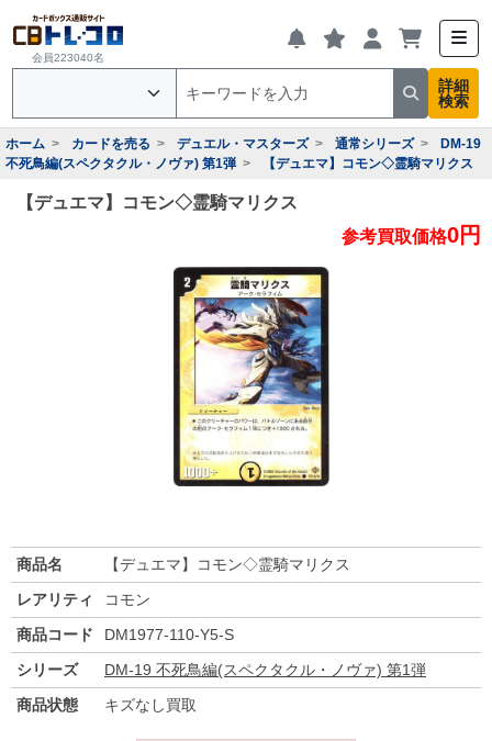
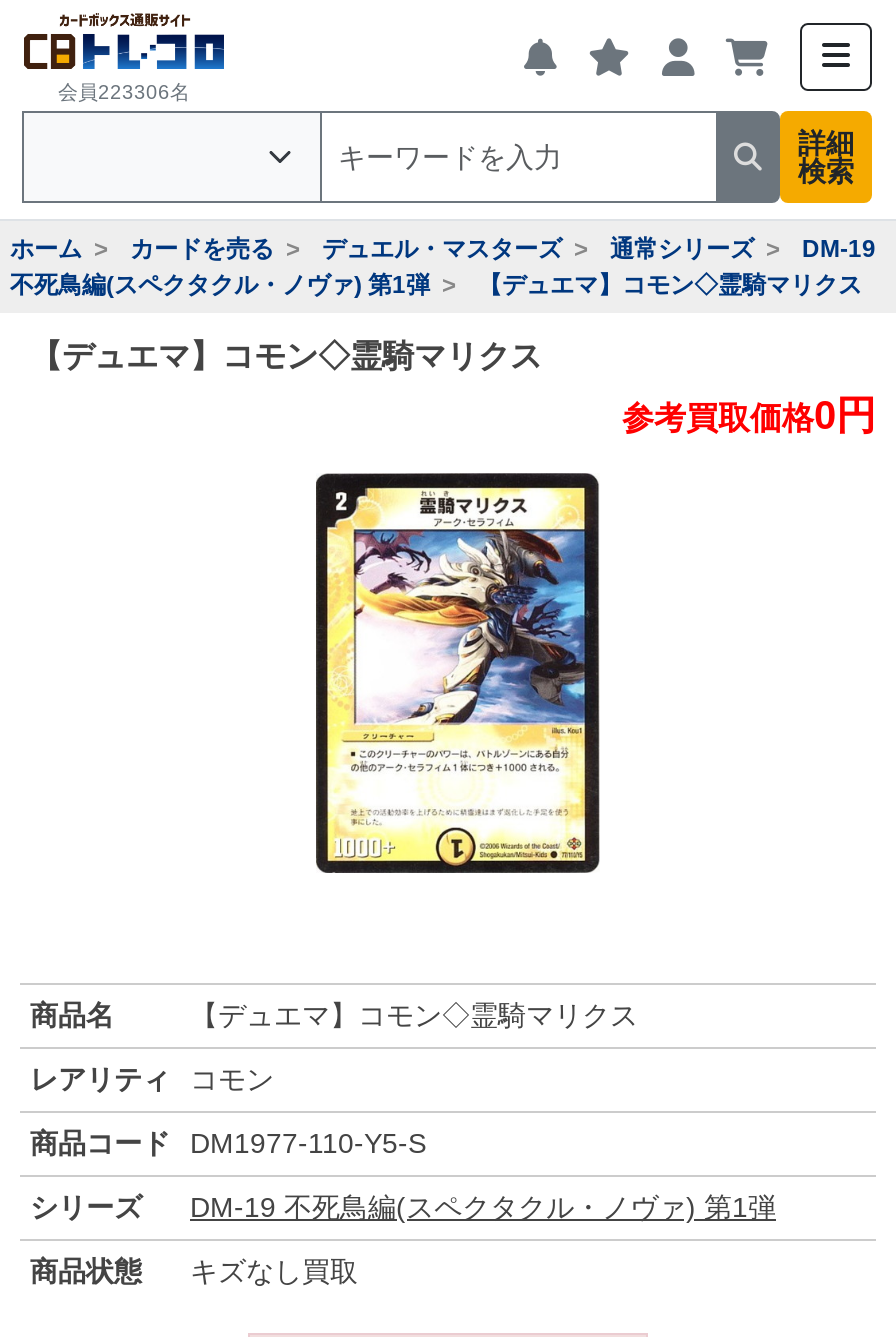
[32,52,104,64] 会員223040名 -> [58,81,190,103] 会員223306名

